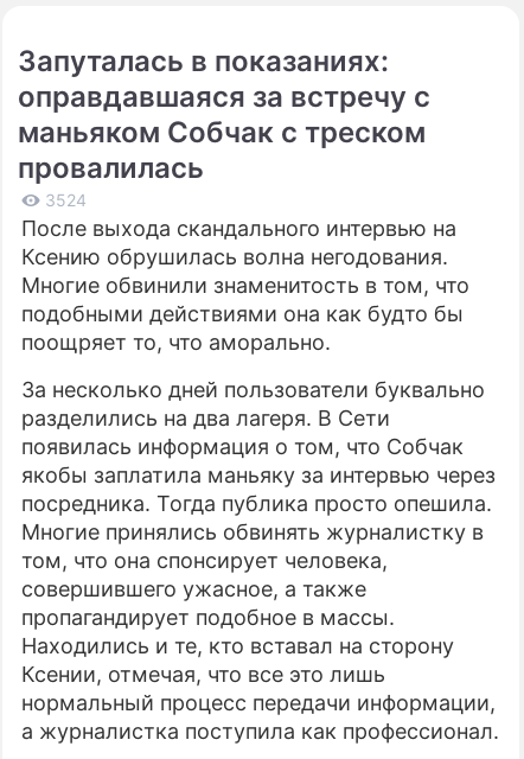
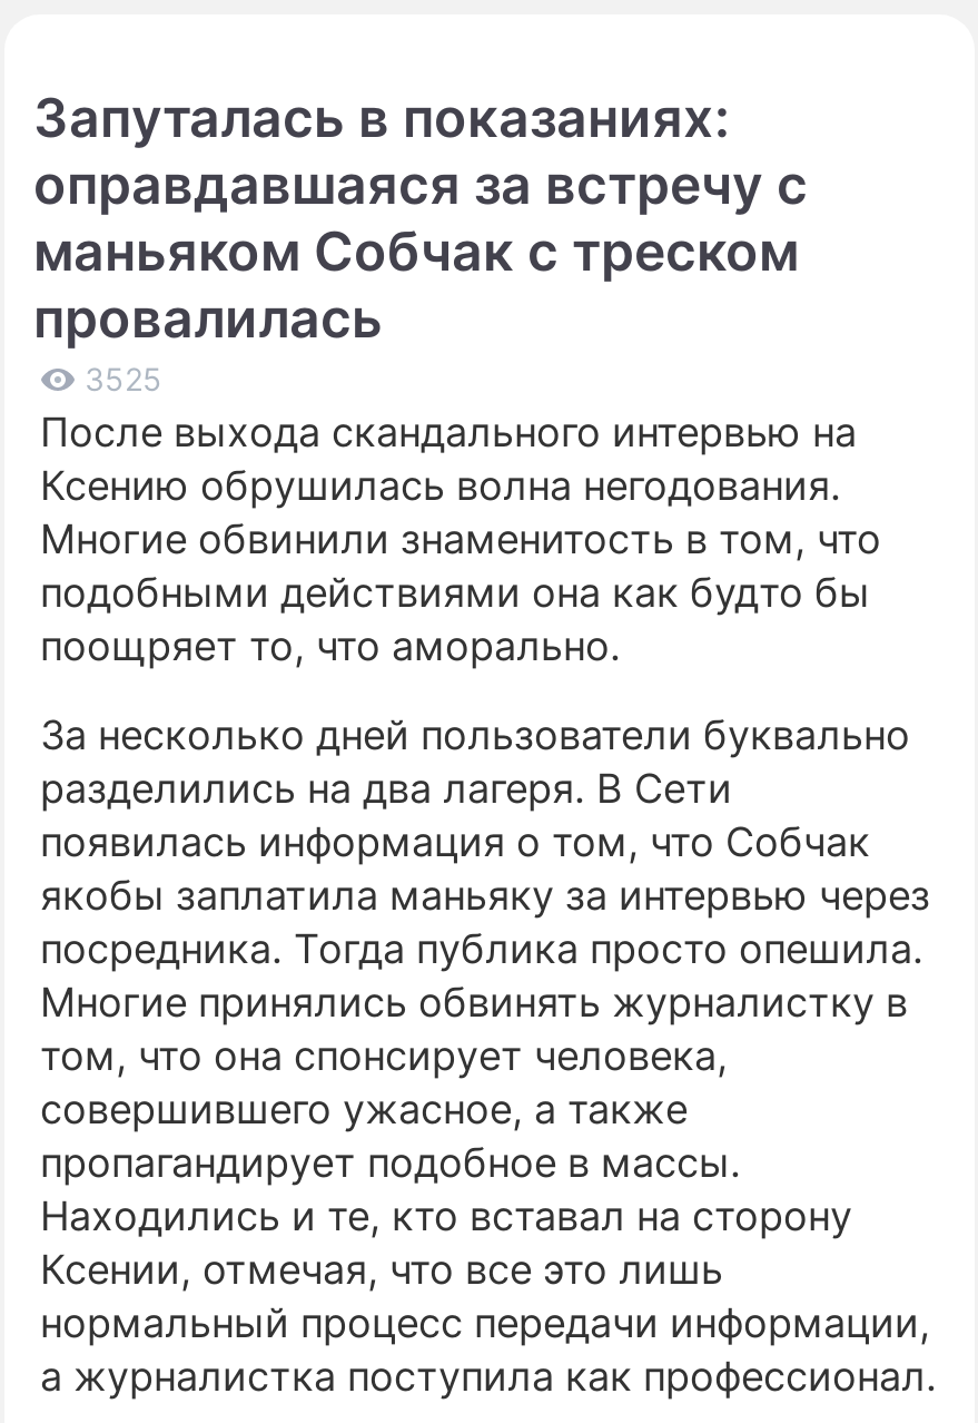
[45,190,87,210] 3524 -> [85,360,162,398] 3525

